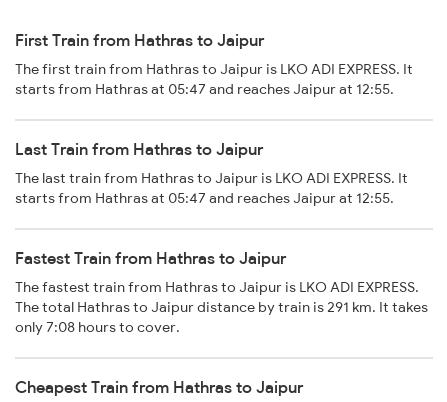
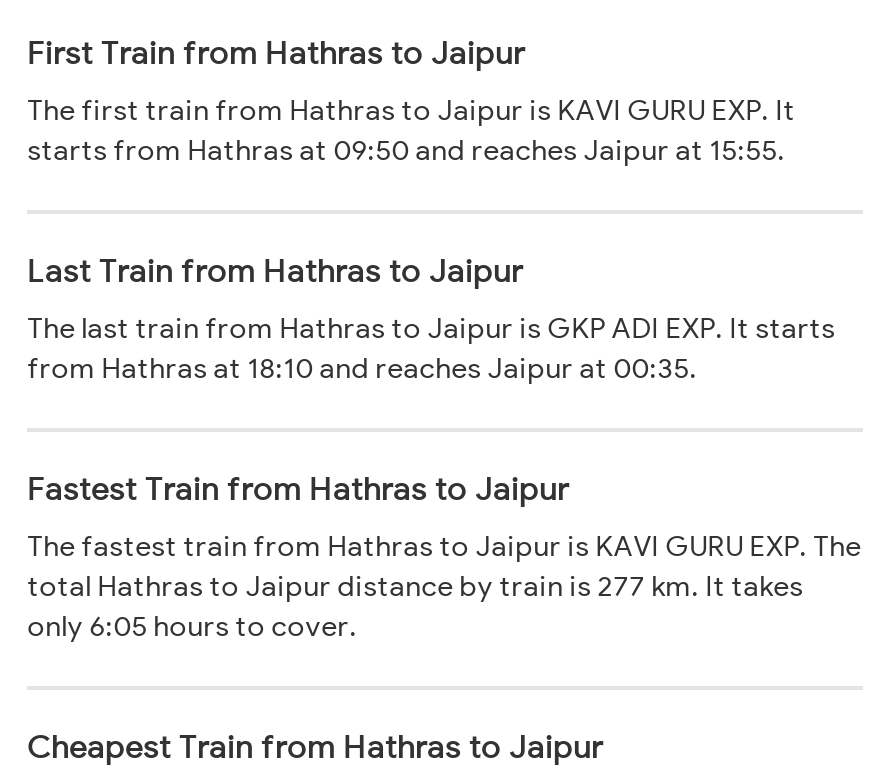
[15,60,413,78] The first train from Hathras to Jaipur is LKO ADI EXPRESS. It -> [27,92,795,128] The first train from Hathras to Jaipur is KAVI GURU EXP. It
[15,80,394,98] starts from Hathras at 05:47 and reaches Jaipur at 12:55. -> [27,132,785,168] starts from Hathras at 09:50 and reaches Jaipur at 15:55.
[15,169,408,207] The last train from Hathras to Jaipur is LKO ADI EXPRESS. It | starts from Hathras at 05:47 and reaches Jaipur at 12:55. -> [27,310,835,386] The last train from Hathras to Jaipur is GKP ADI EXP. It starts | from Hathras at 18:10 and reaches Jaipur at 00:35.
[15,278,428,336] The fastest train from Hathras to Jaipur is LKO ADI EXPRESS. | The total Hathras to Jaipur distance by train is 291 km. It takes | only 7:08 hours to cover. -> [27,528,861,644] The fastest train from Hathras to Jaipur is KAVI GURU EXP. The | total Hathras to Jaipur distance by train is 277 km. It takes | only 6:05 hours to cover.

